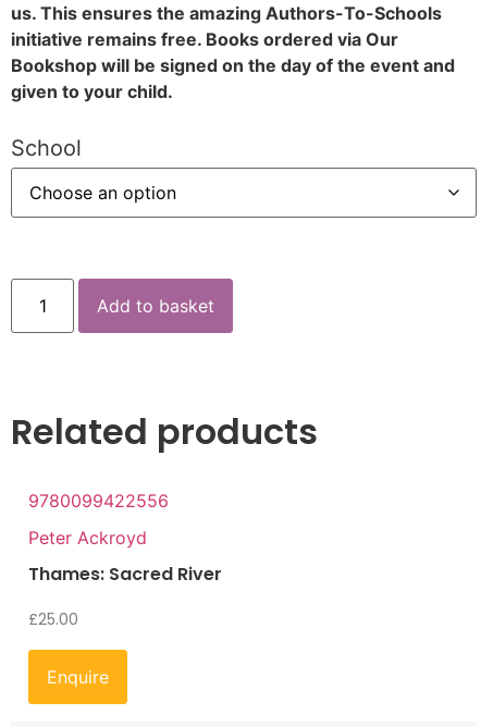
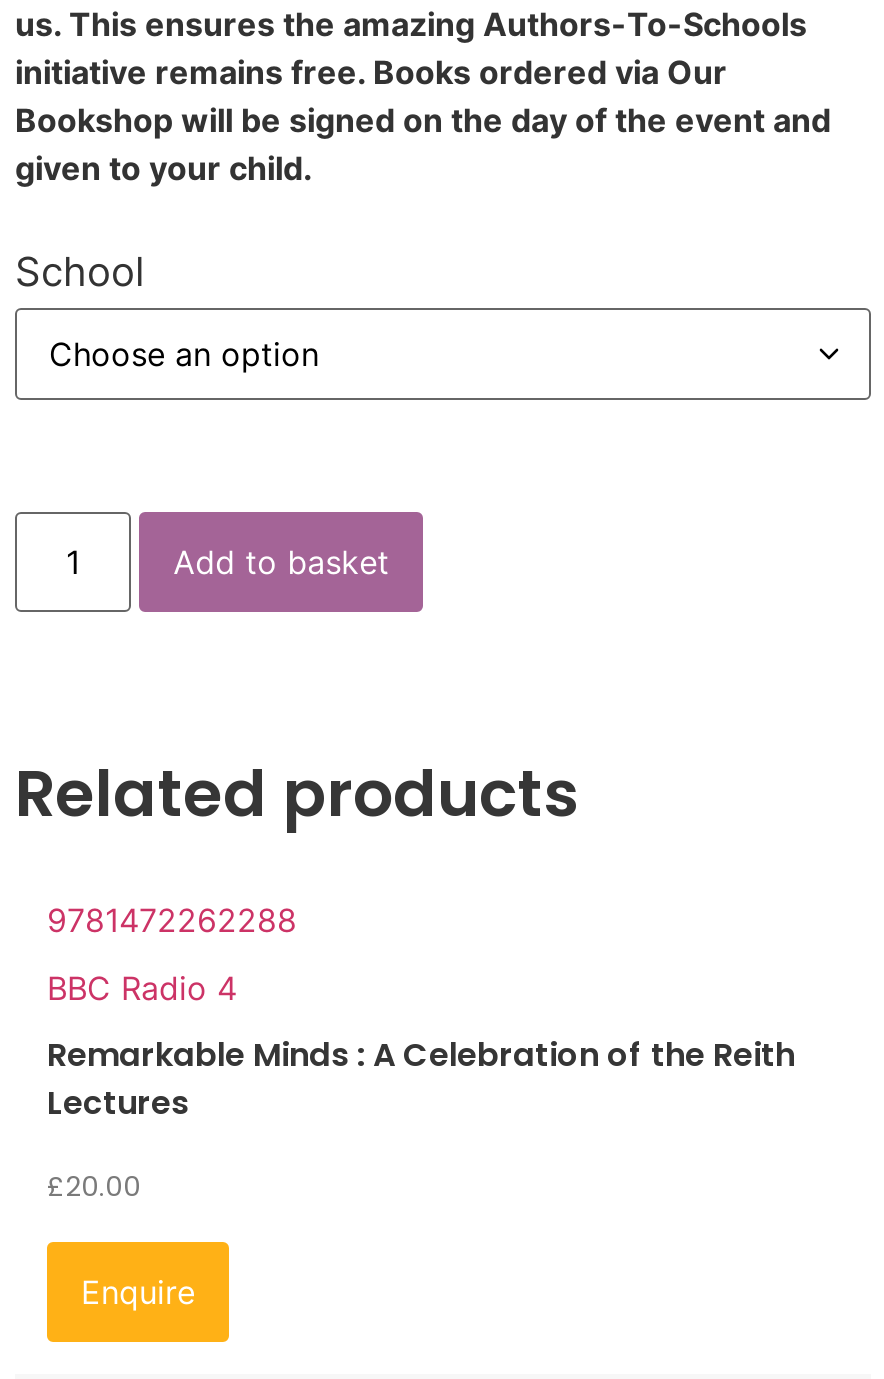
[28,490,169,512] 9780099422556 -> [47,901,297,941] 9781472262288
[28,527,147,549] Peter Ackroyd -> [47,969,237,1009] BBC Radio 4
[28,562,222,587] Thames: Sacred River -> [47,1033,795,1127] Remarkable Minds : A Celebration of the Reith | Lectures
[28,610,78,631] £25.00 -> [47,1169,141,1207] £20.00

